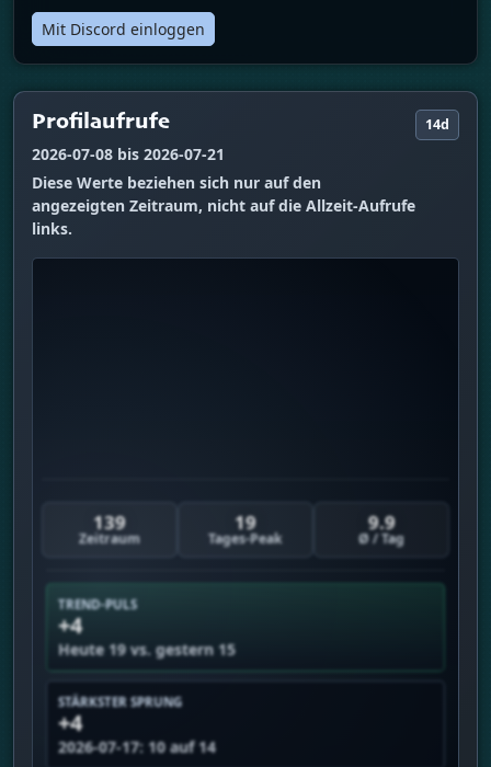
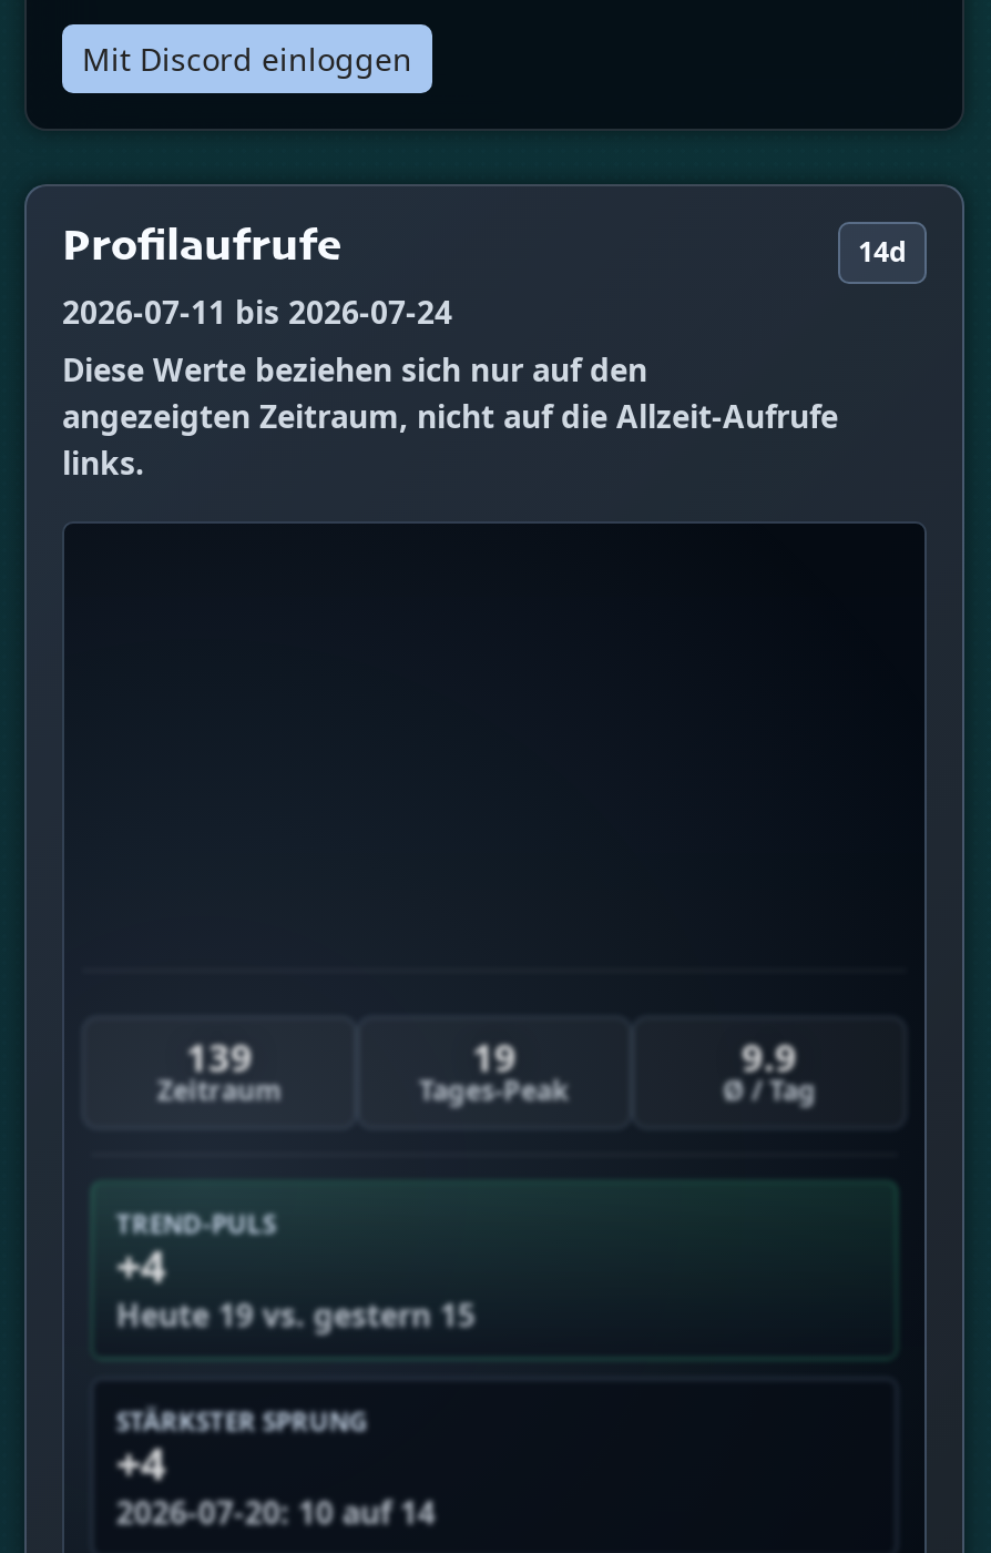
[32,144,225,165] 2026-07-08 bis 2026-07-21 -> [62,291,452,333] 2026-07-11 bis 2026-07-24
[59,736,216,757] 2026-07-17: 10 auf 14 -> [116,1490,435,1533] 2026-07-20: 10 auf 14

